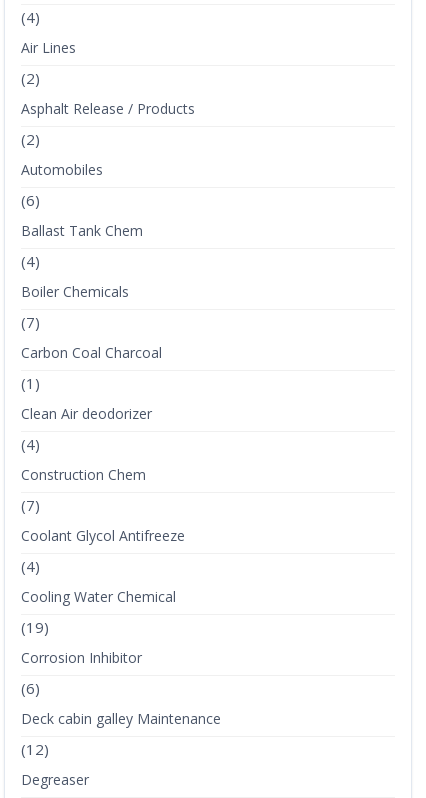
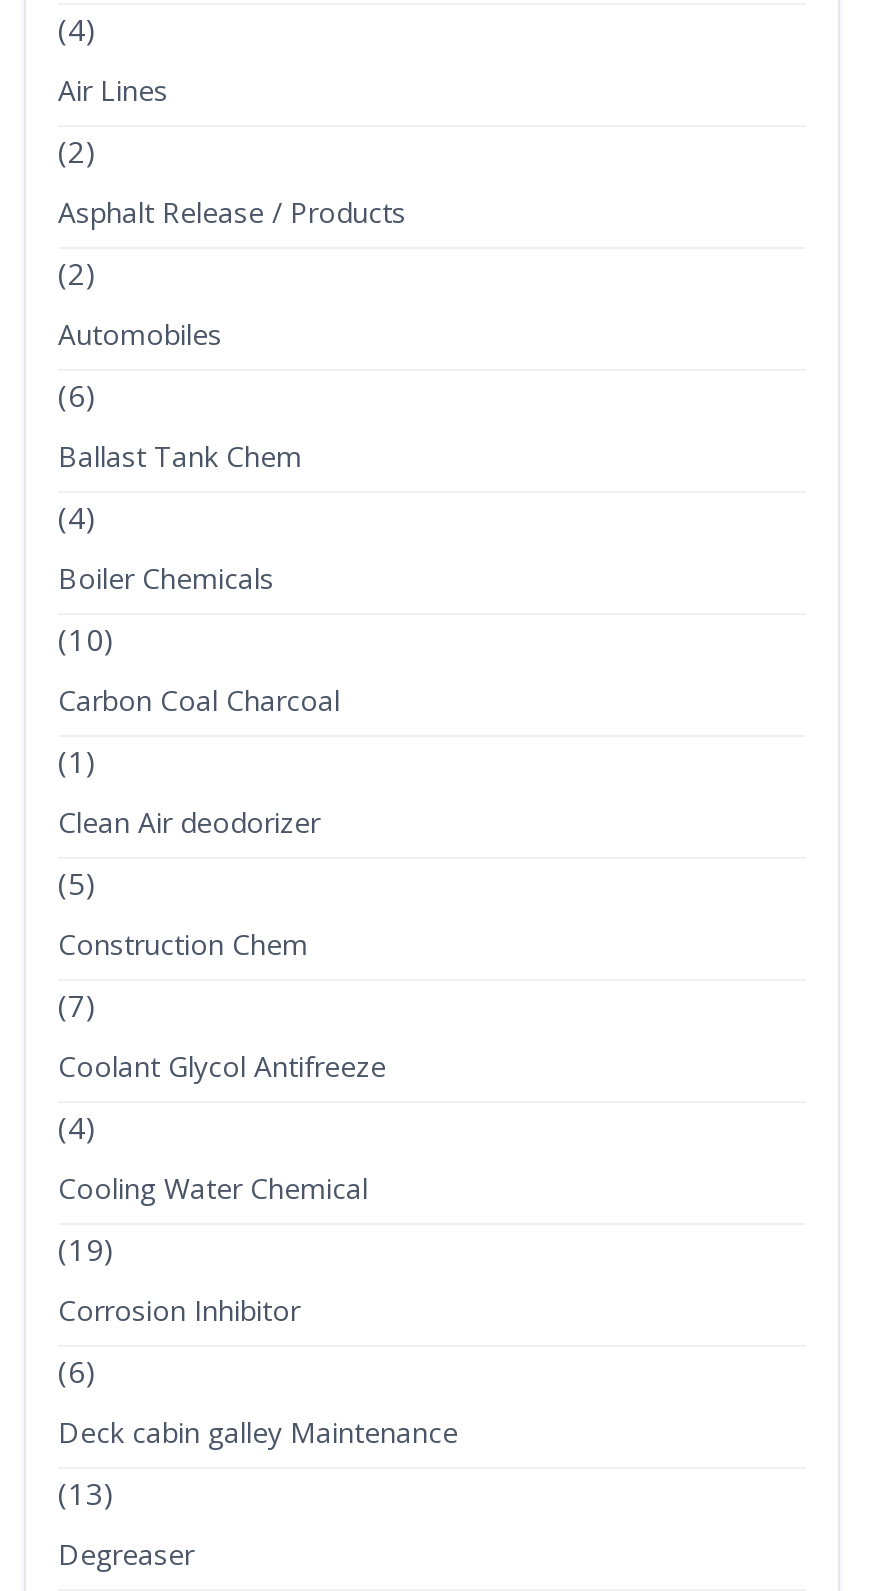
[21,312,40,332] (7) -> [58,620,114,660] (10)
[21,434,40,454] (4) -> [58,864,96,904] (5)
[21,739,49,759] (12) -> [58,1474,114,1514] (13)

